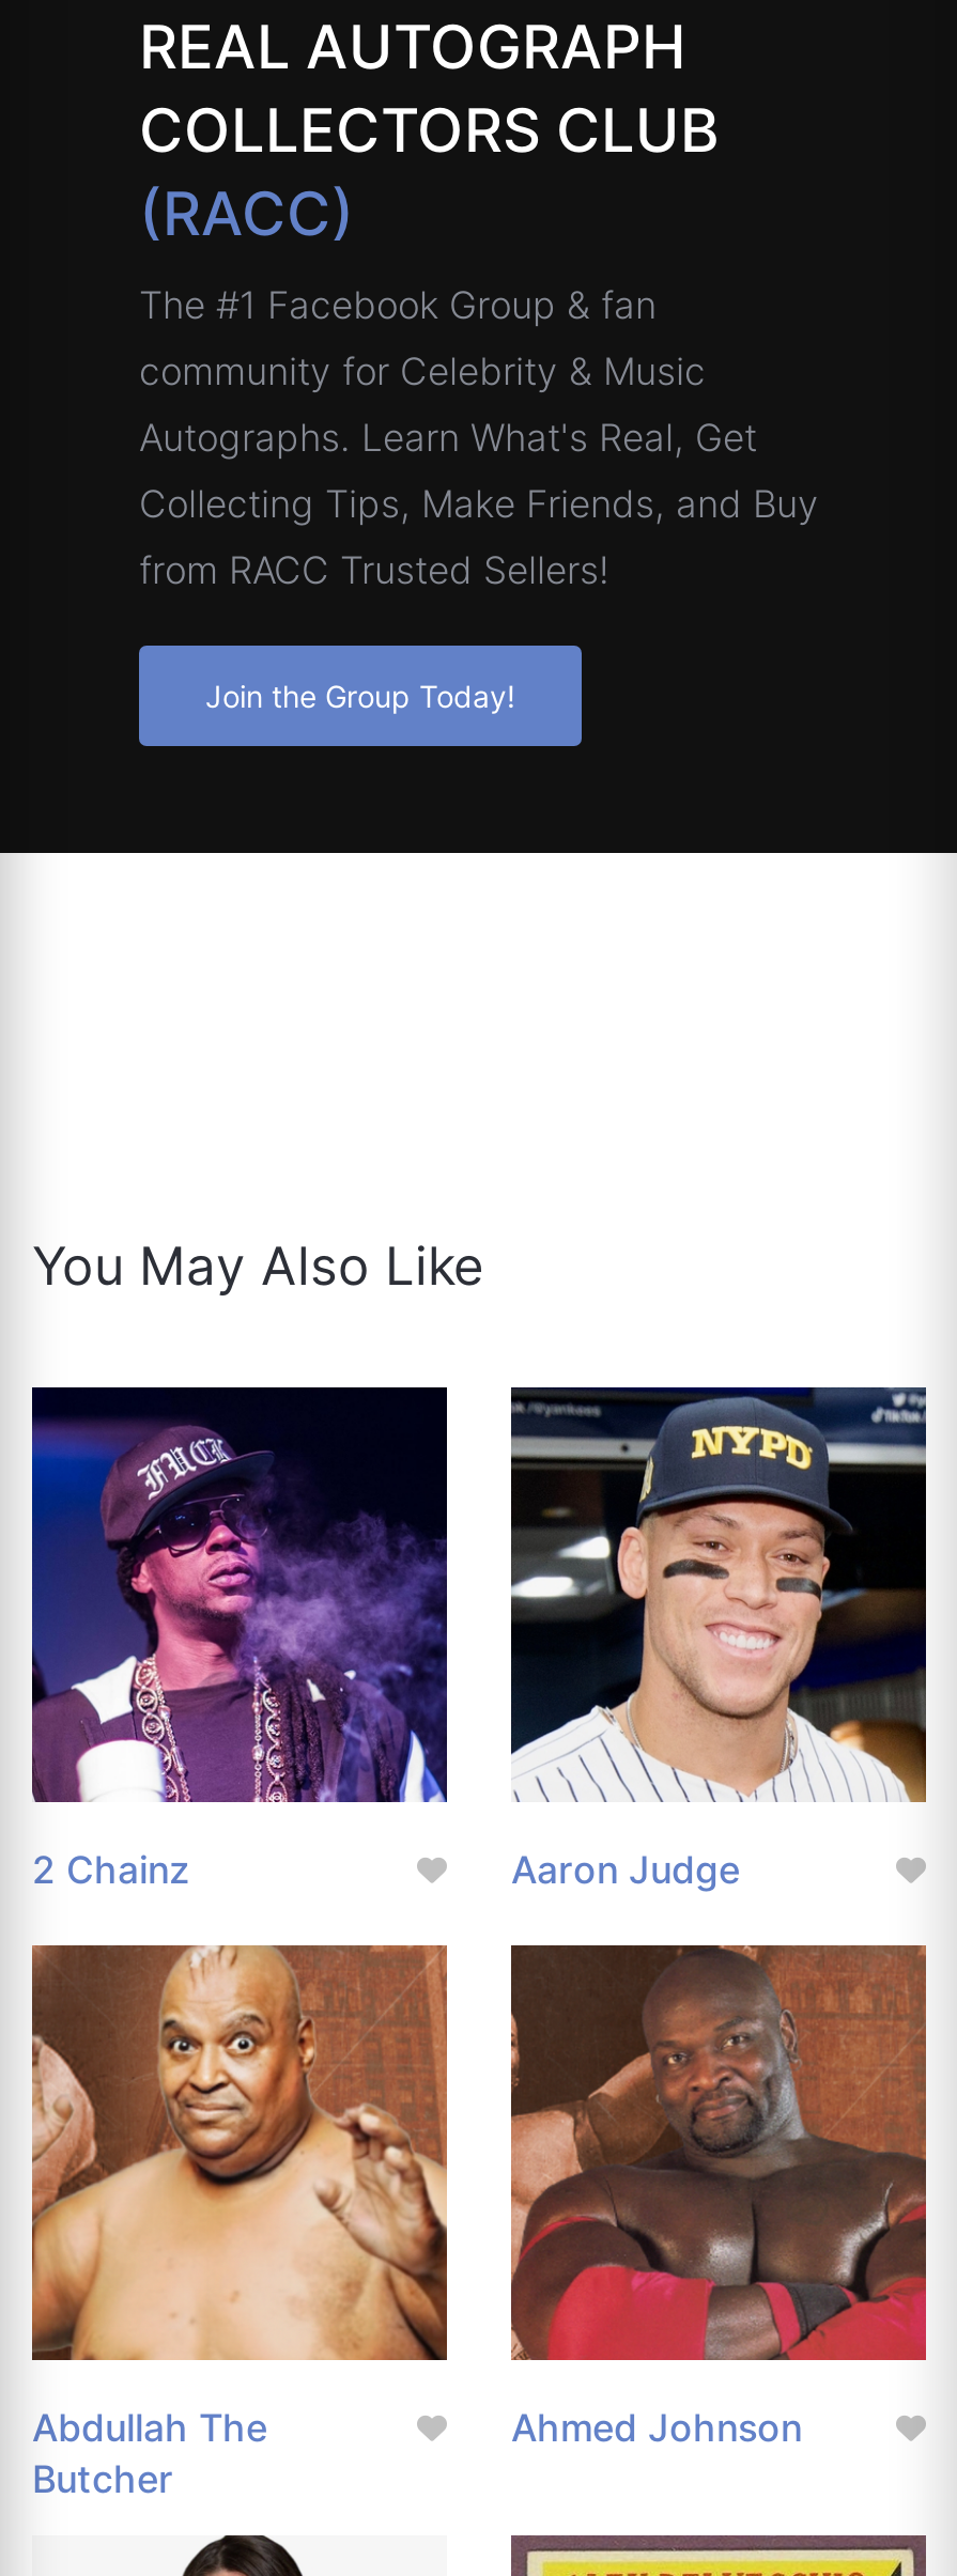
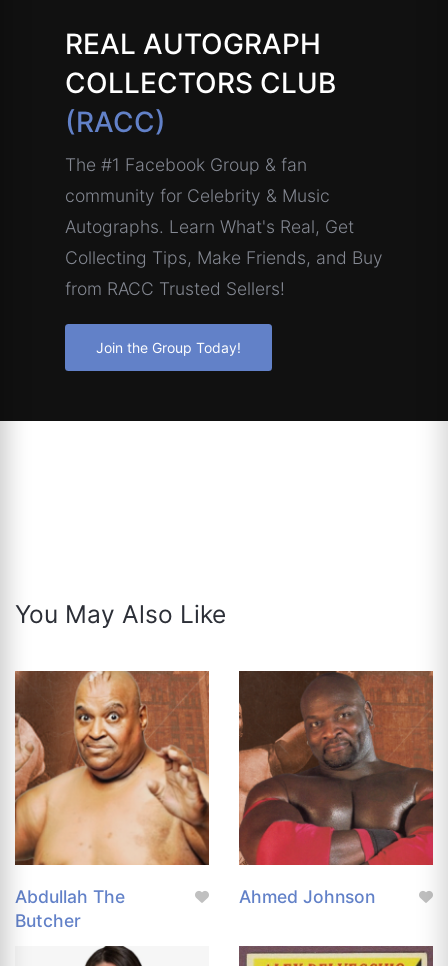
[30,1385,740,1891] [image] | 2 Chainz | Aaron Judge -> none
[509,1385,928,1802] [image] -> none

